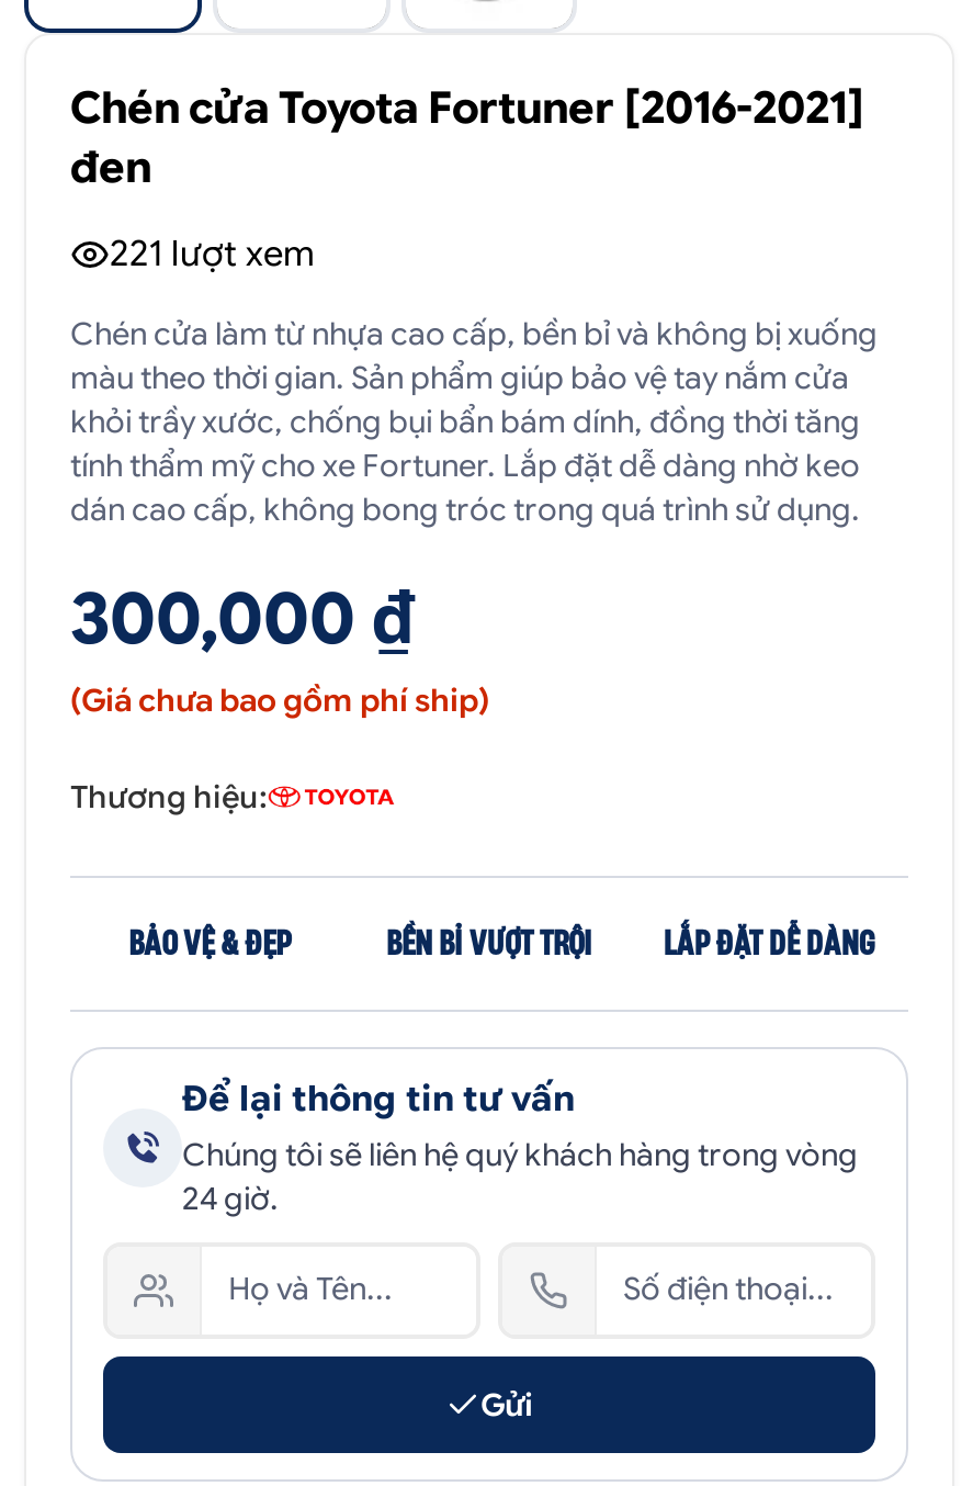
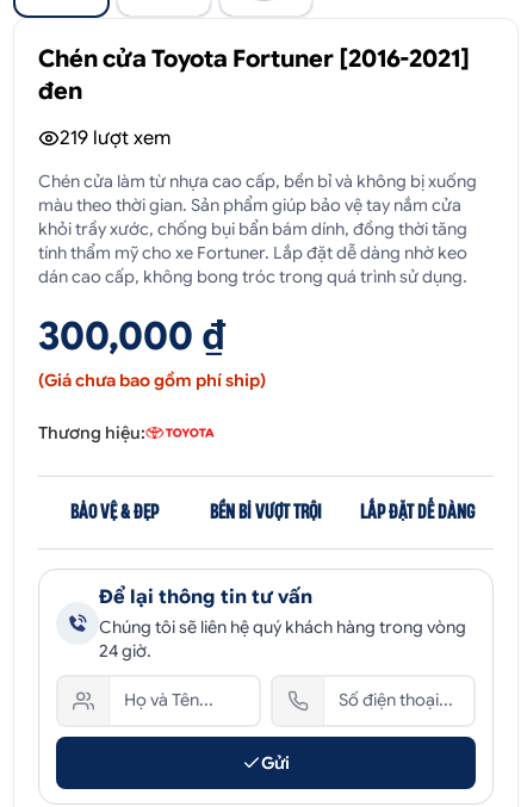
[110,232,314,276] 221 lượt xem -> [60,126,170,150] 219 lượt xem

